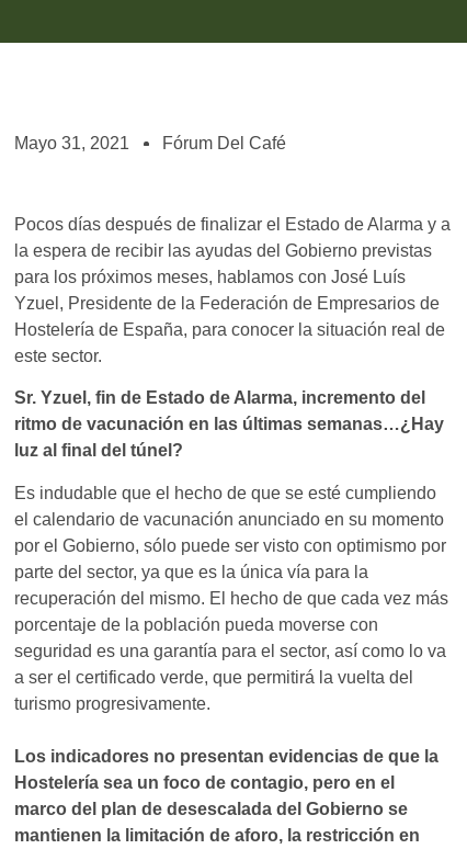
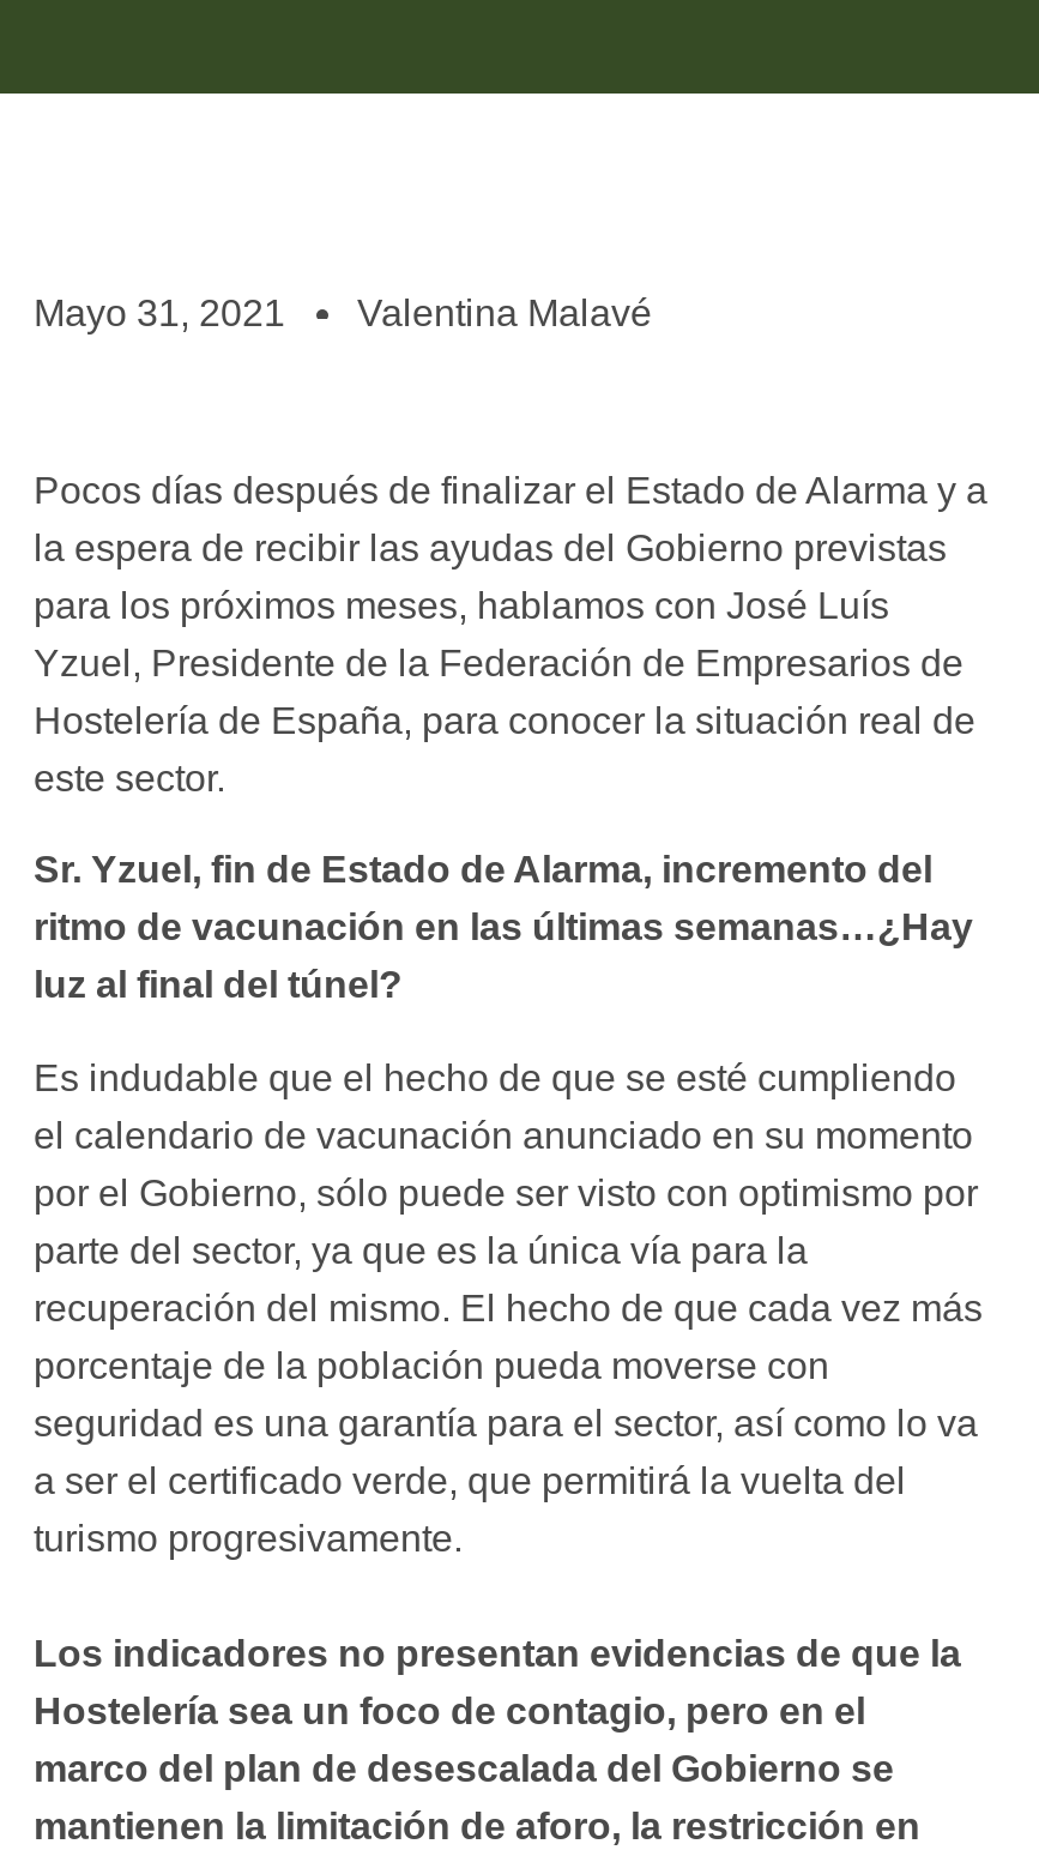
[162,134,286,152] Fórum Del Café -> [357,293,652,333] Valentina Malavé

